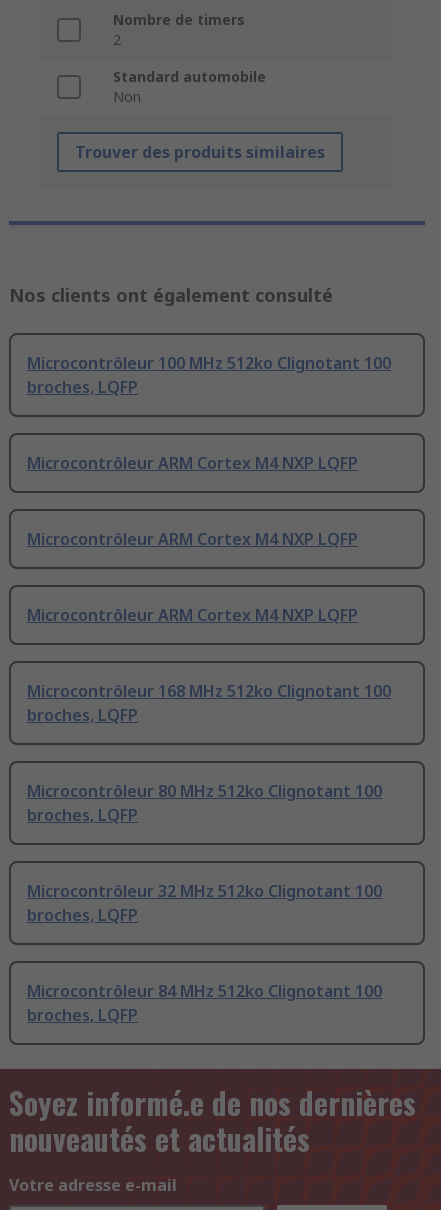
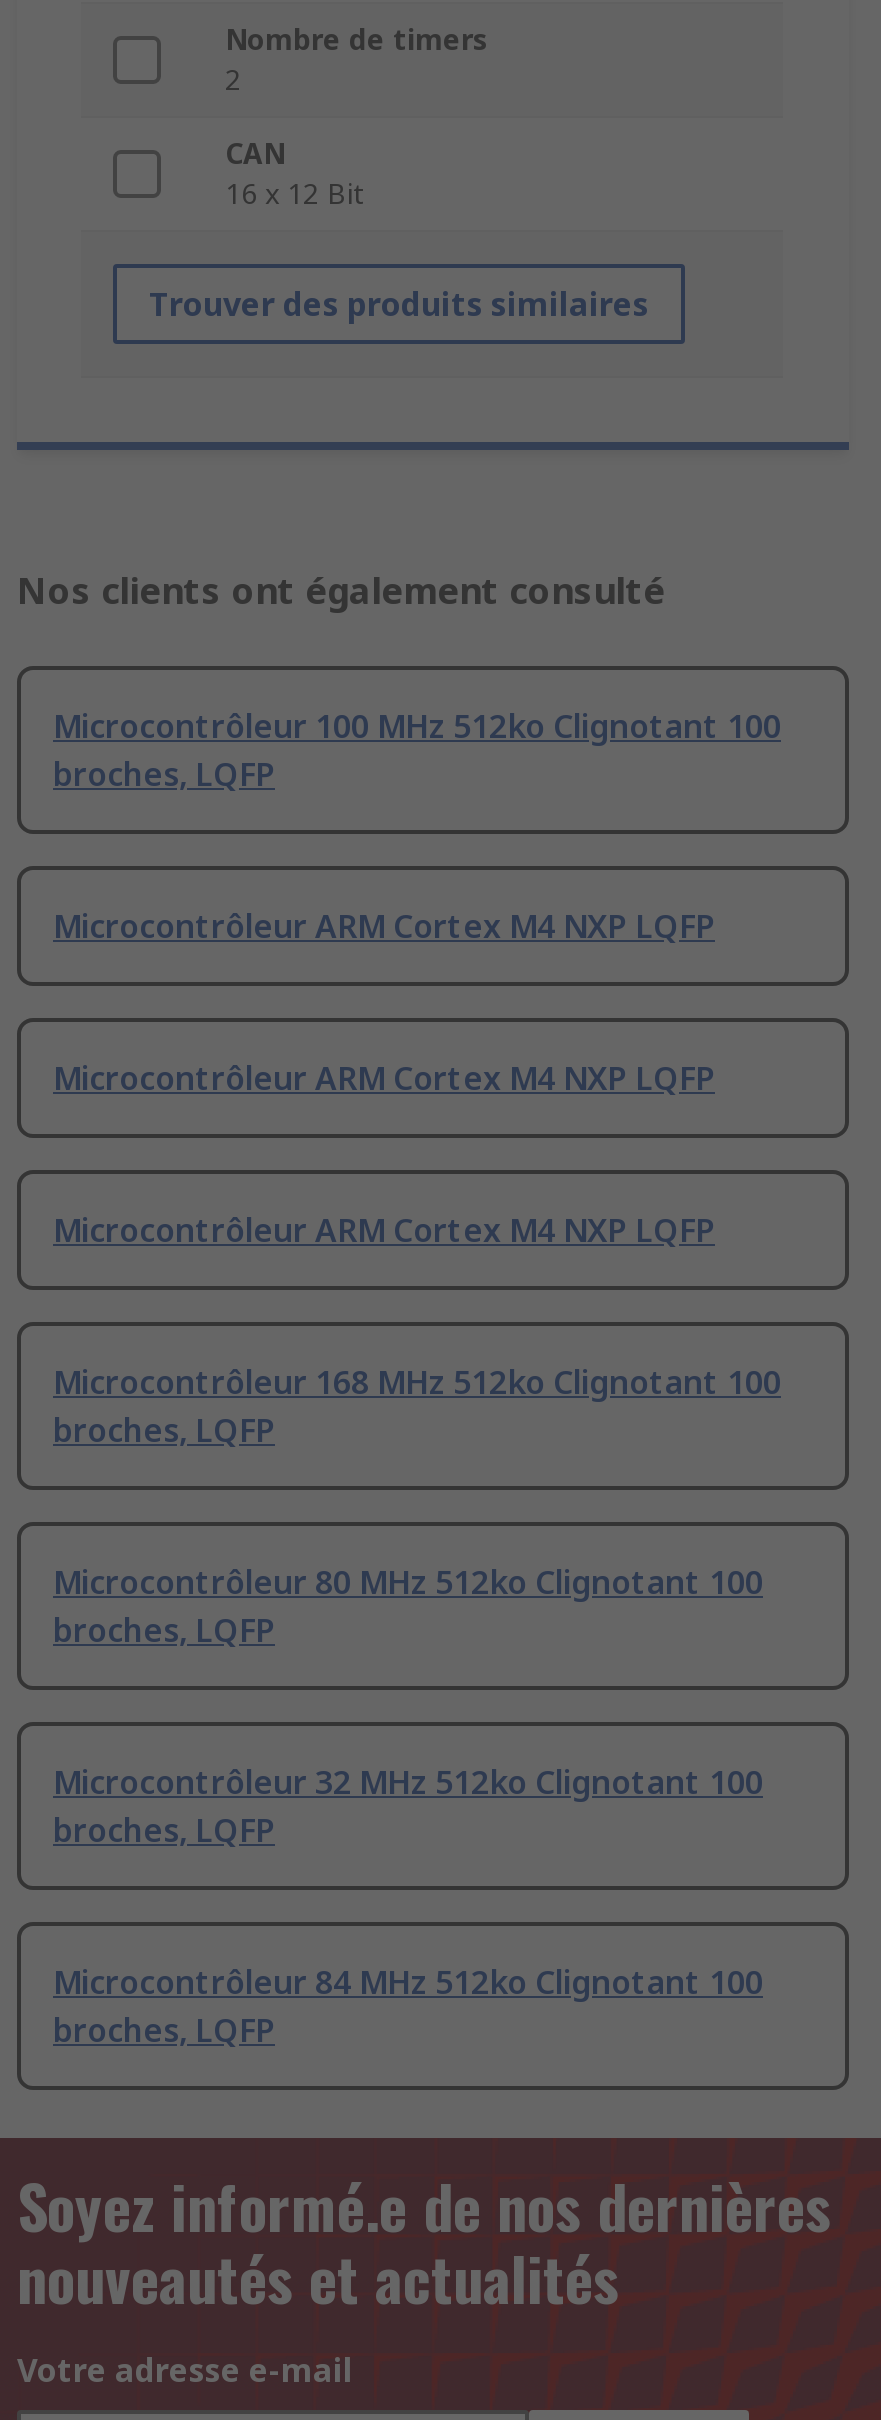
[113,67,266,106] Standard automobile | Non -> [225,135,365,213] CAN | 16 x 12 Bit

